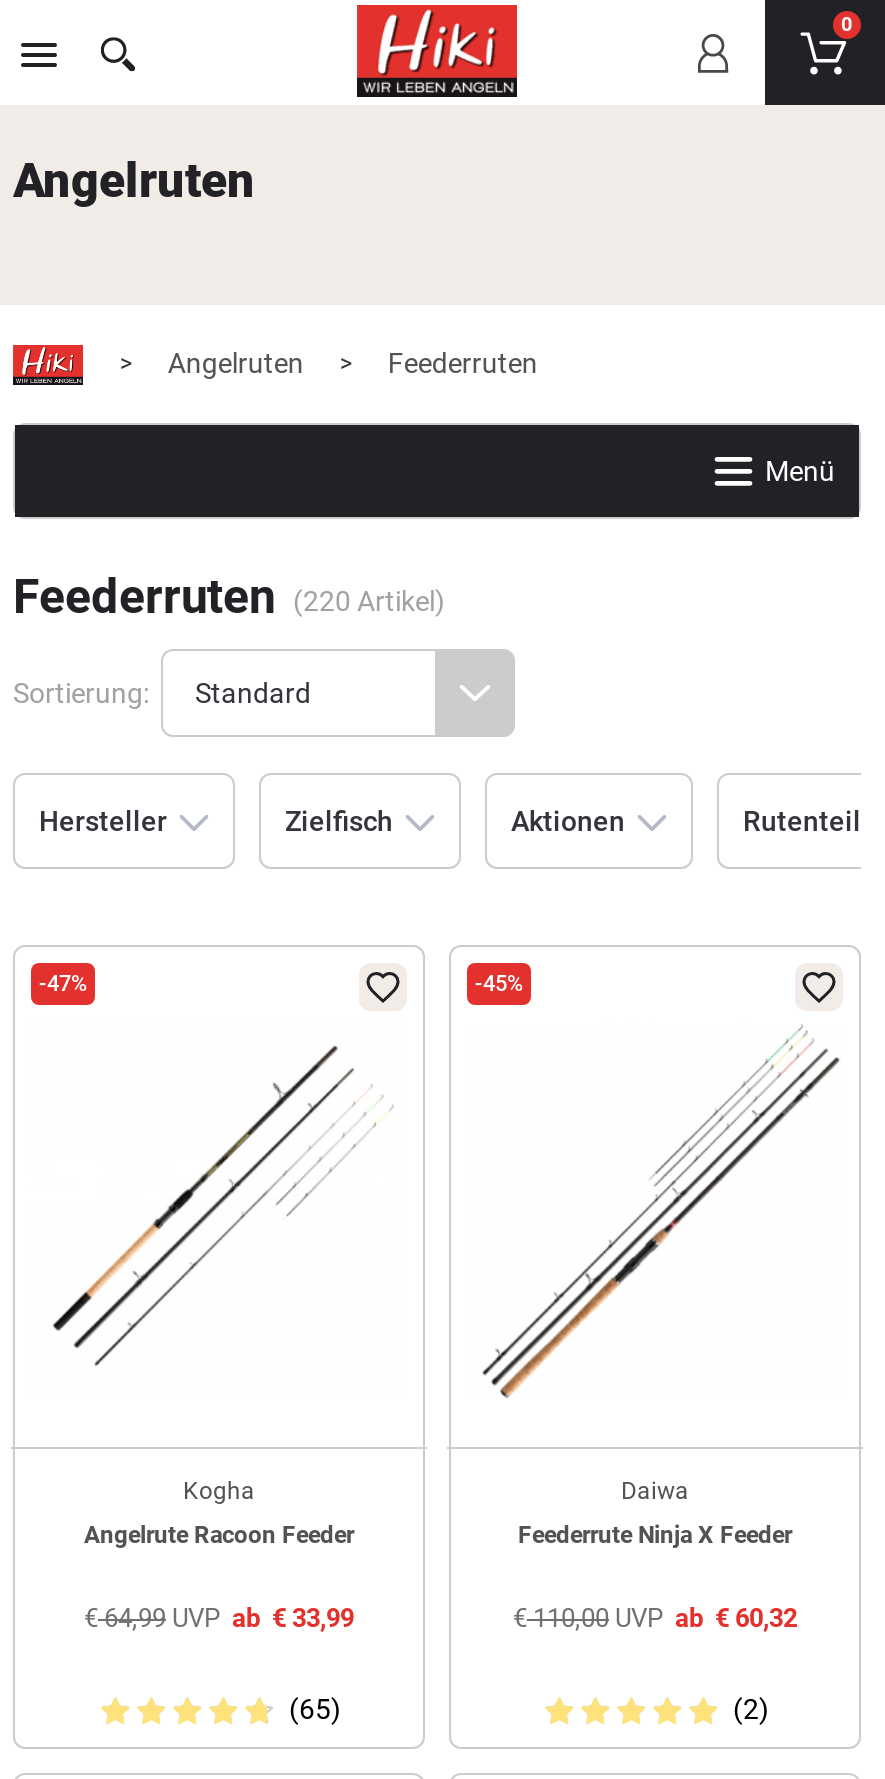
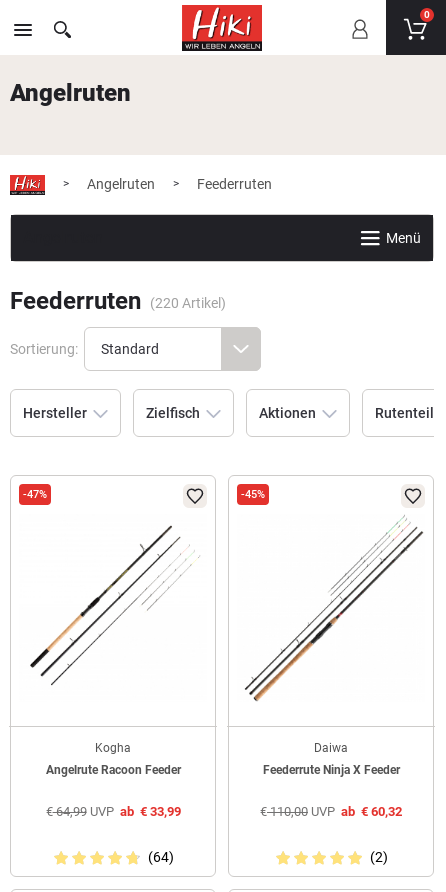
[289,1693,341,1725] (65) -> [148,849,174,865] (64)

